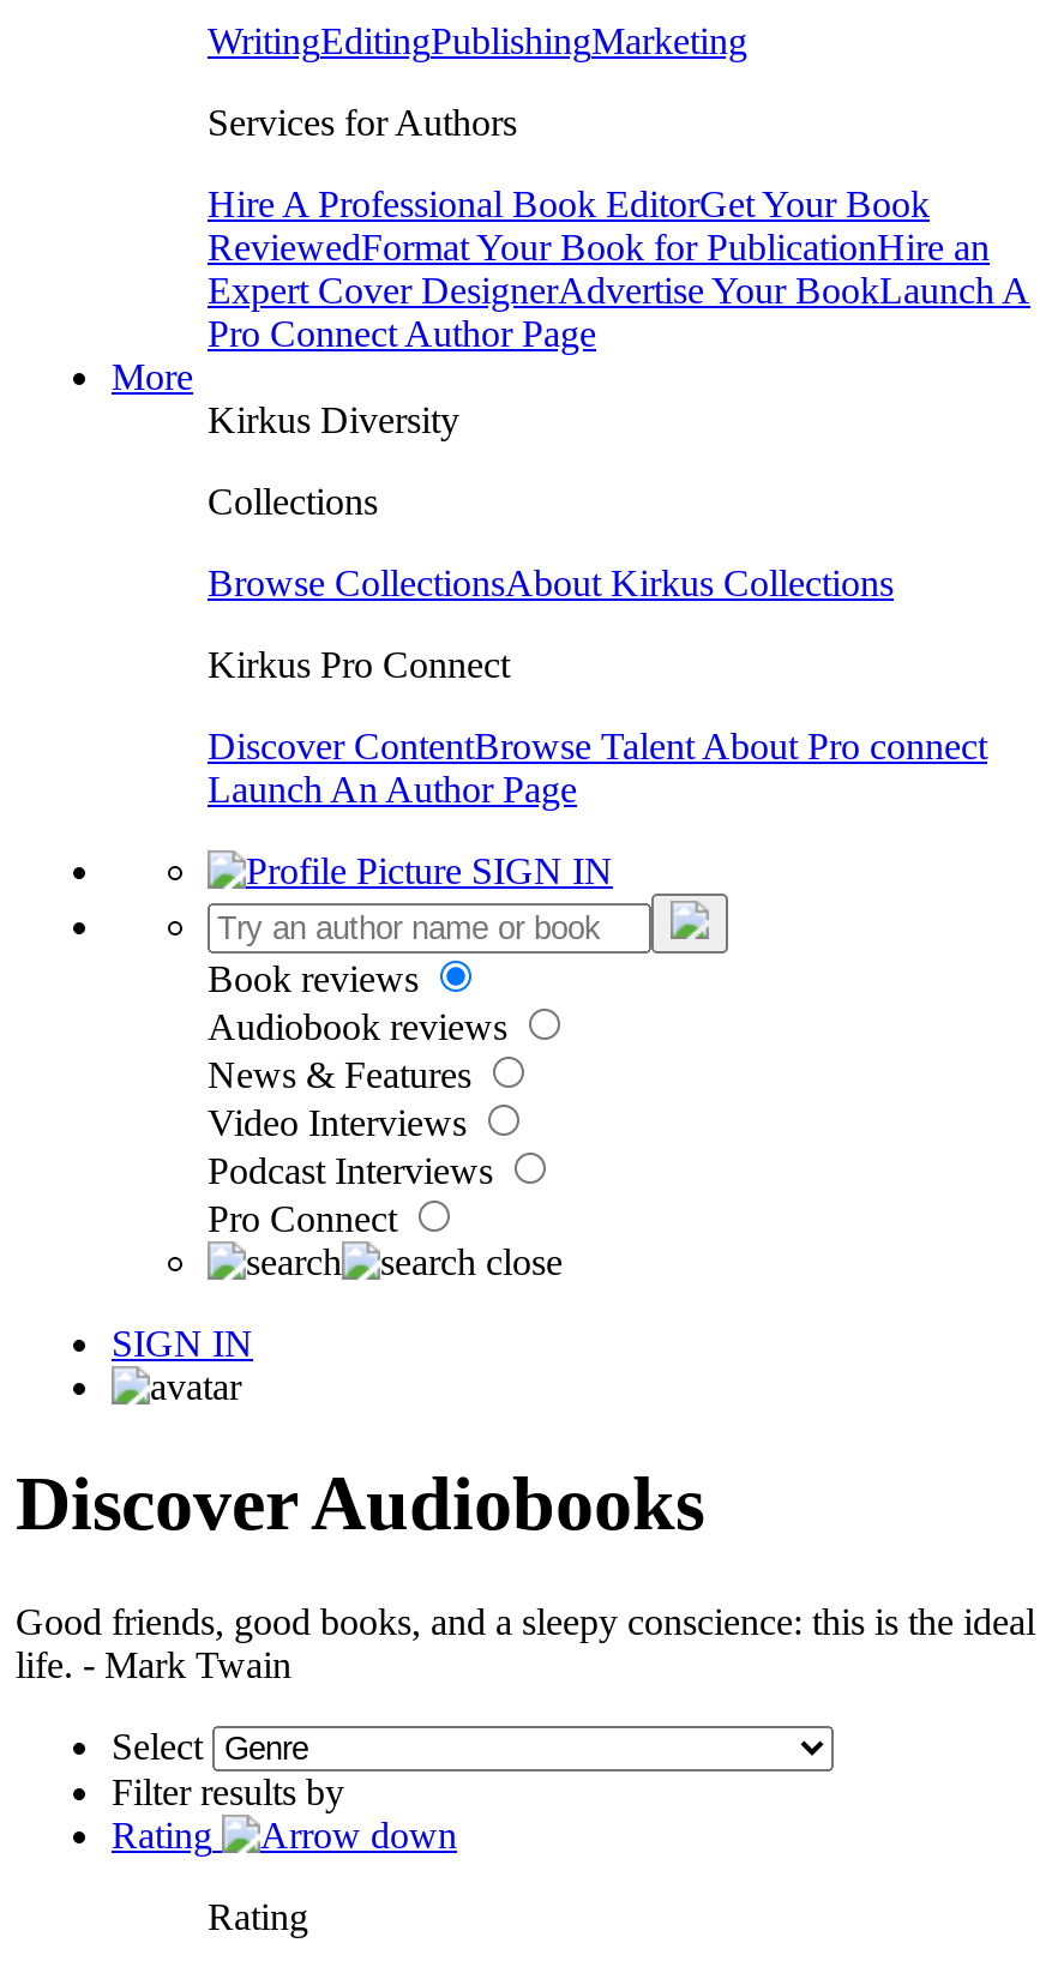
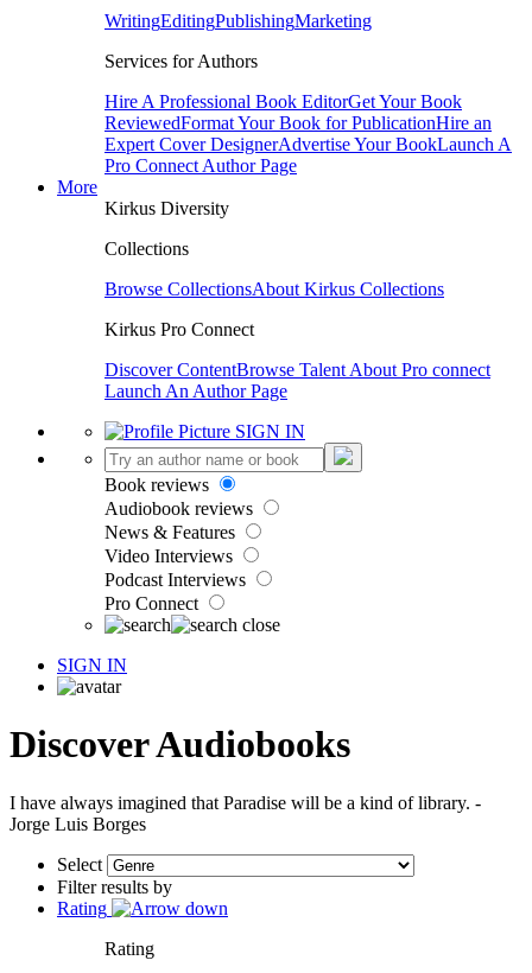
[16,1601,1035,1685] Good friends, good books, and a sleepy conscience: this is the ideal | life. - Mark Twain -> [9,793,481,834] I have always imagined that Paradise will be a kind of library. - | Jorge Luis Borges

